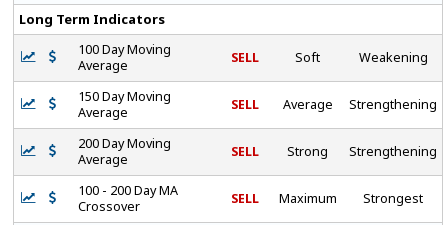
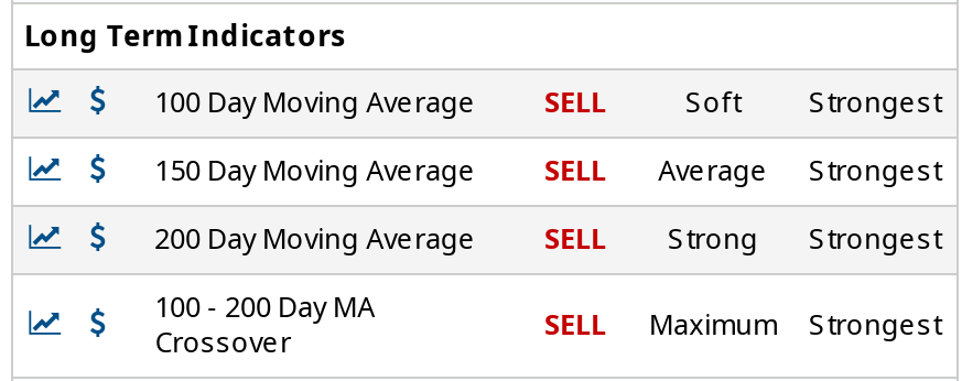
[359,49,428,66] Weakening -> [809,84,941,122] Strongest
[349,96,437,113] Strengthening -> [809,153,941,190] Strongest
[349,143,437,160] Strengthening -> [809,221,941,258] Strongest

